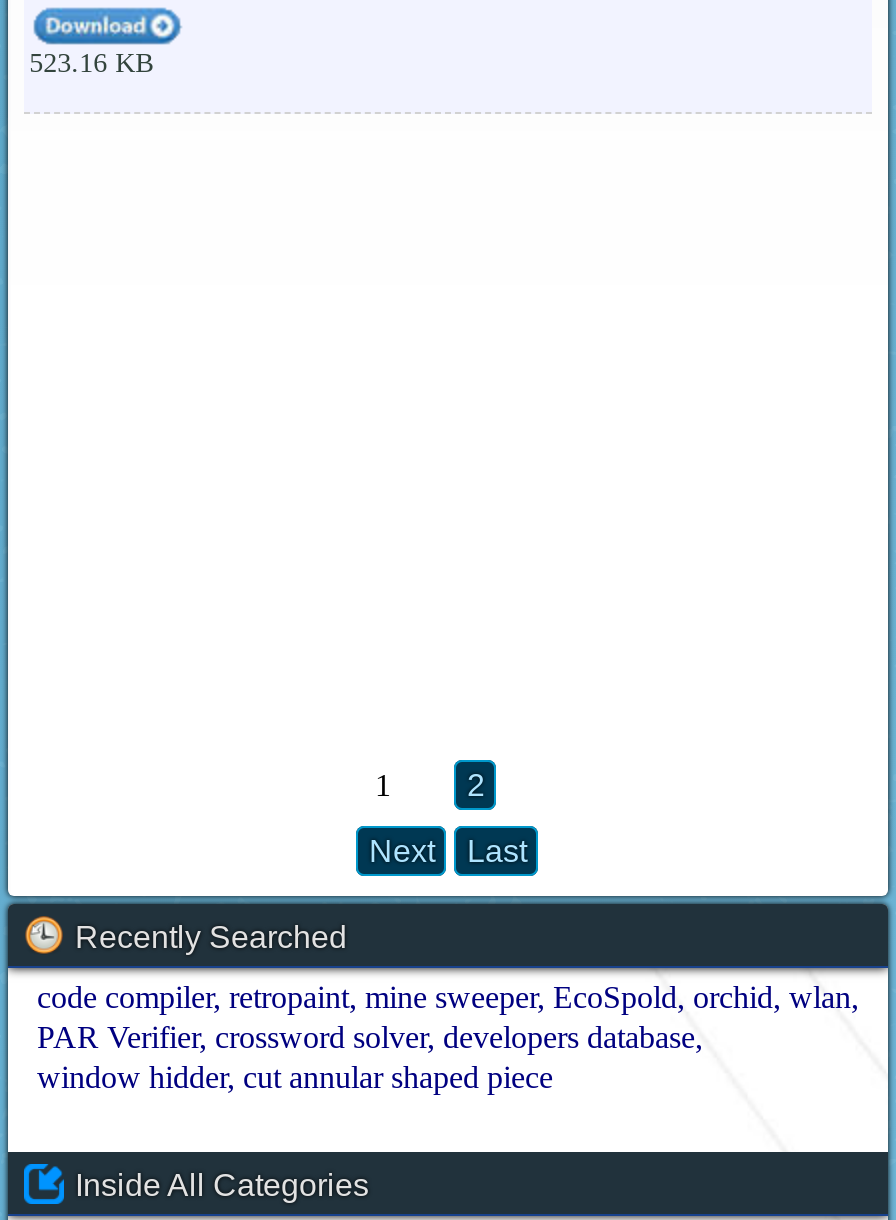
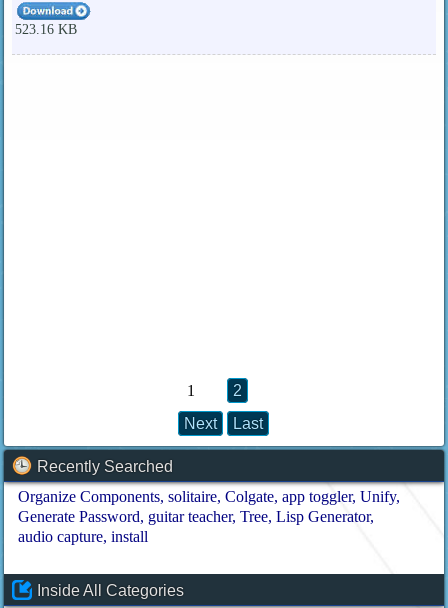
[37,981,851,1095] code compiler retropaint mine sweeper EcoSpold orchid wlan | PAR Verifier crossword solver developers database | window hidder cut annular shaped piece -> [18,488,396,545] Organize Components solitaire Colgate app toggler Unify | Generate Password guitar teacher Tree Lisp Generator | audio capture install

